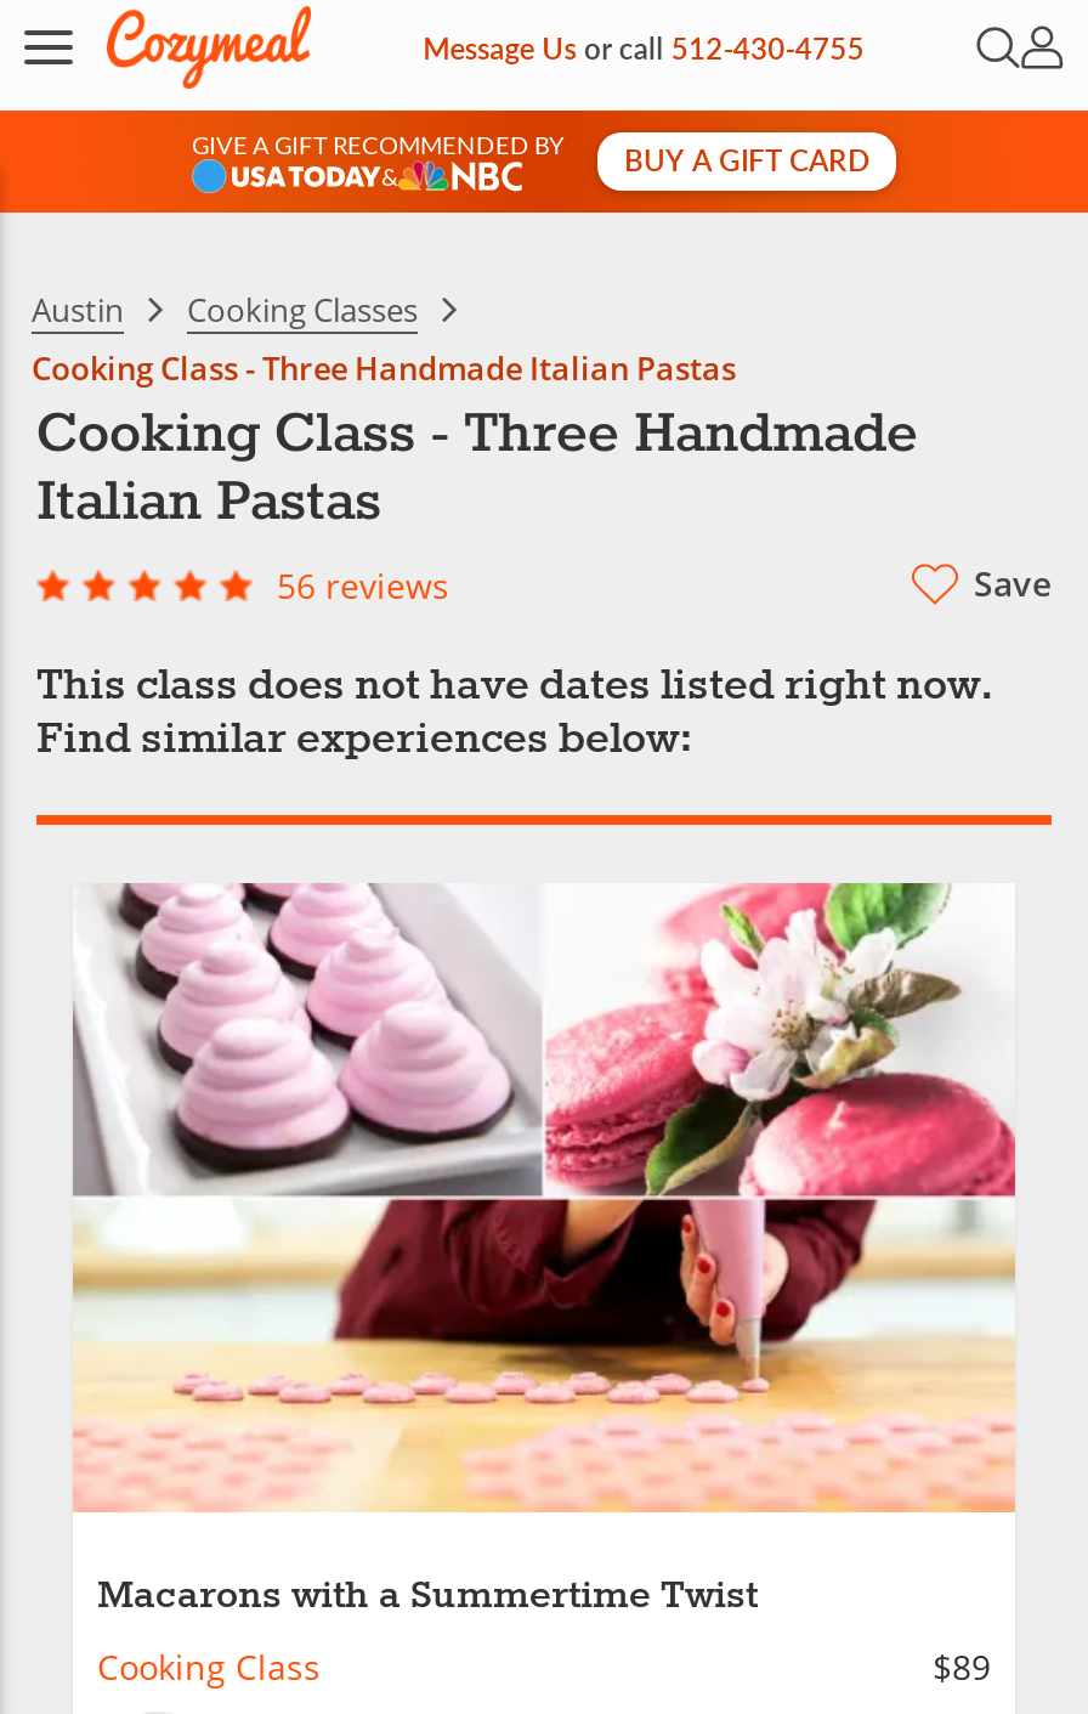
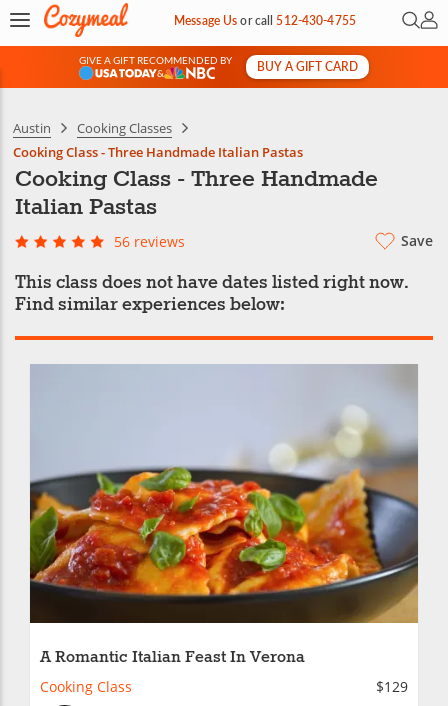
[73,881,1015,1621] [image] | Macarons with a Summertime Twist -> [29,364,419,668] [image] | A Romantic Italian Feast In Verona
[933,1643,991,1689] $89 -> [376,677,408,696] $129

